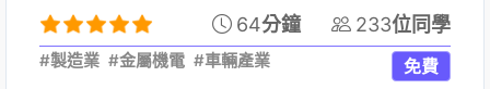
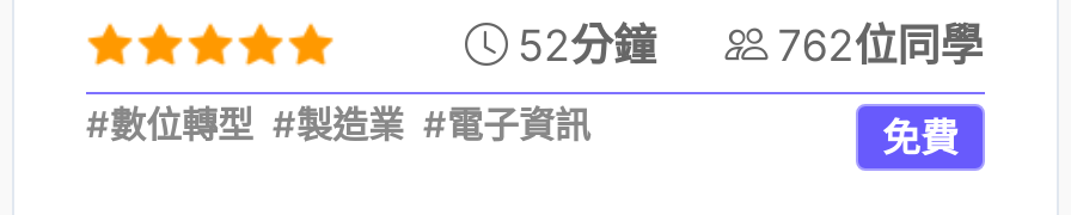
[237,13,451,36] 64分鐘 | 233位同學 -> [518,20,983,70] 52分鐘 | 762位同學
[39,50,270,70] #製造業 #金屬機電 #車輛產業 -> [86,101,590,146] #數位轉型 #製造業 #電子資訊

